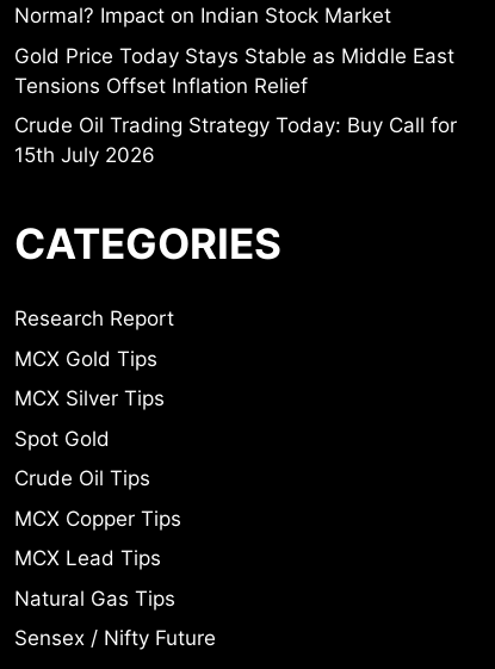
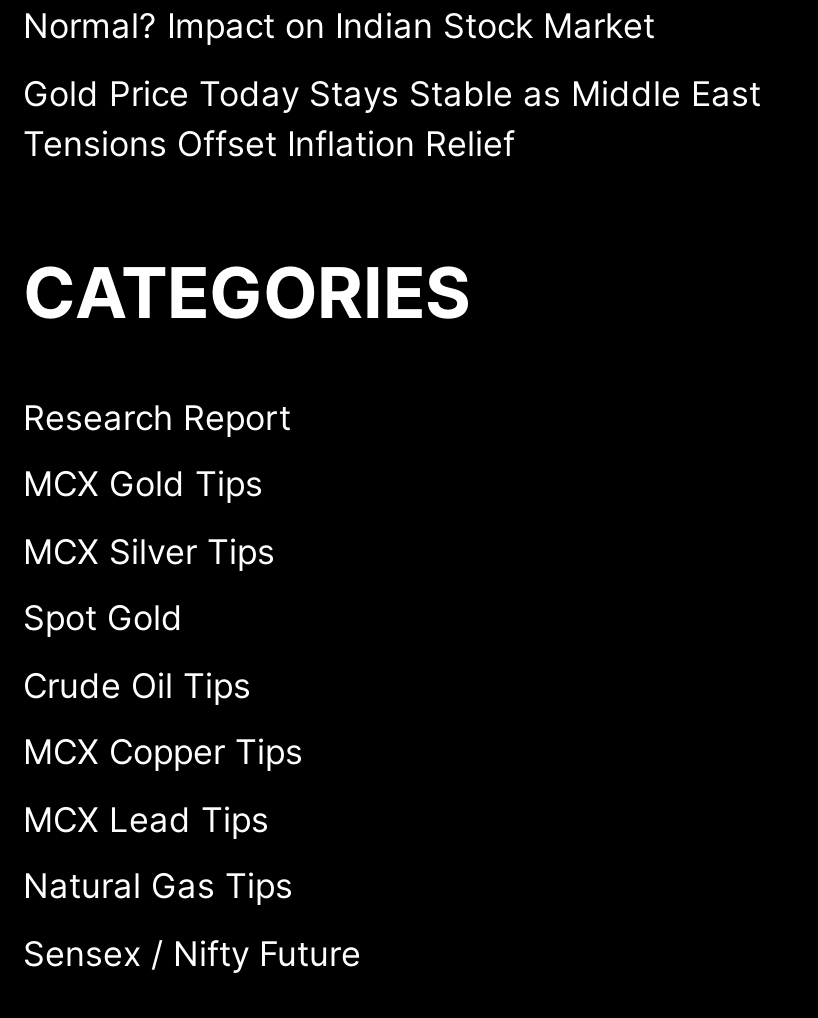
[14,114,457,167] Crude Oil Trading Strategy Today: Buy Call for | 15th July 2026 -> none

